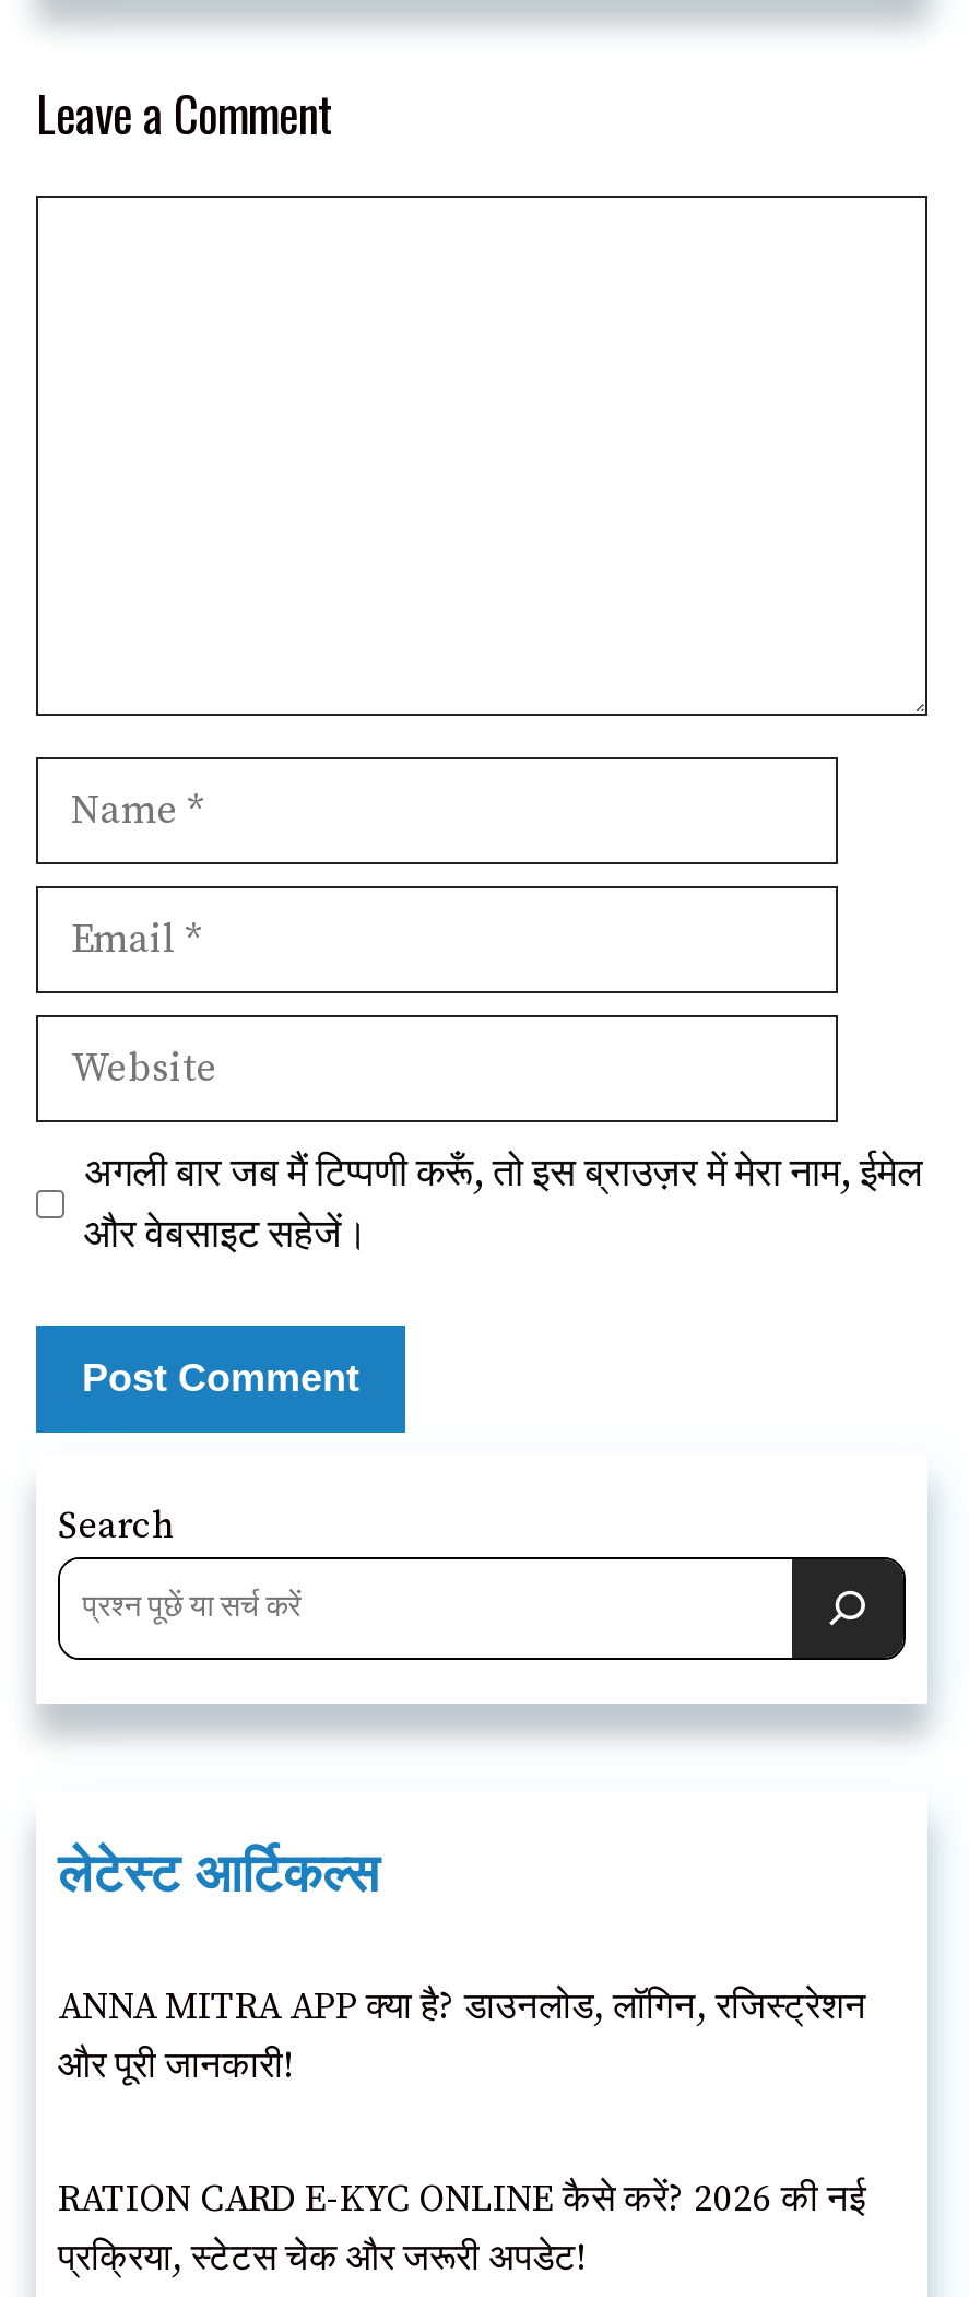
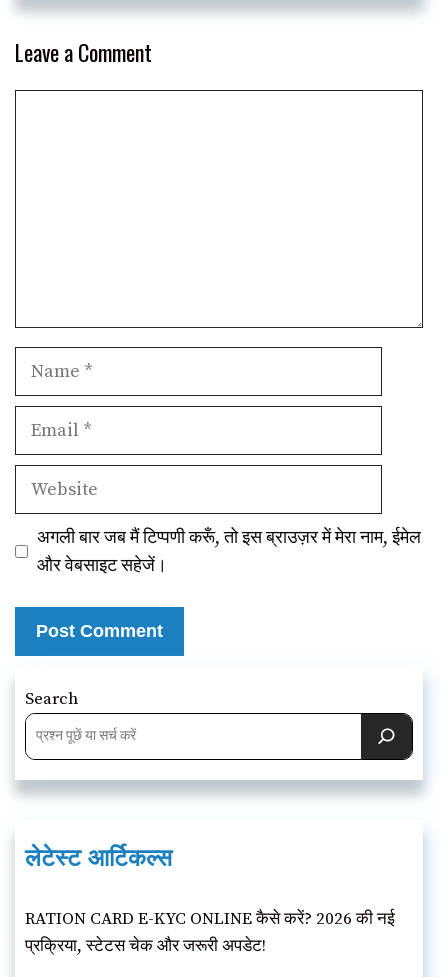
[58,1983,866,2090] ANNA MITRA APP क्या है? डाउनलोड, लॉगिन, रजिस्ट्रेशन | और पूरी जानकारी! -> none

